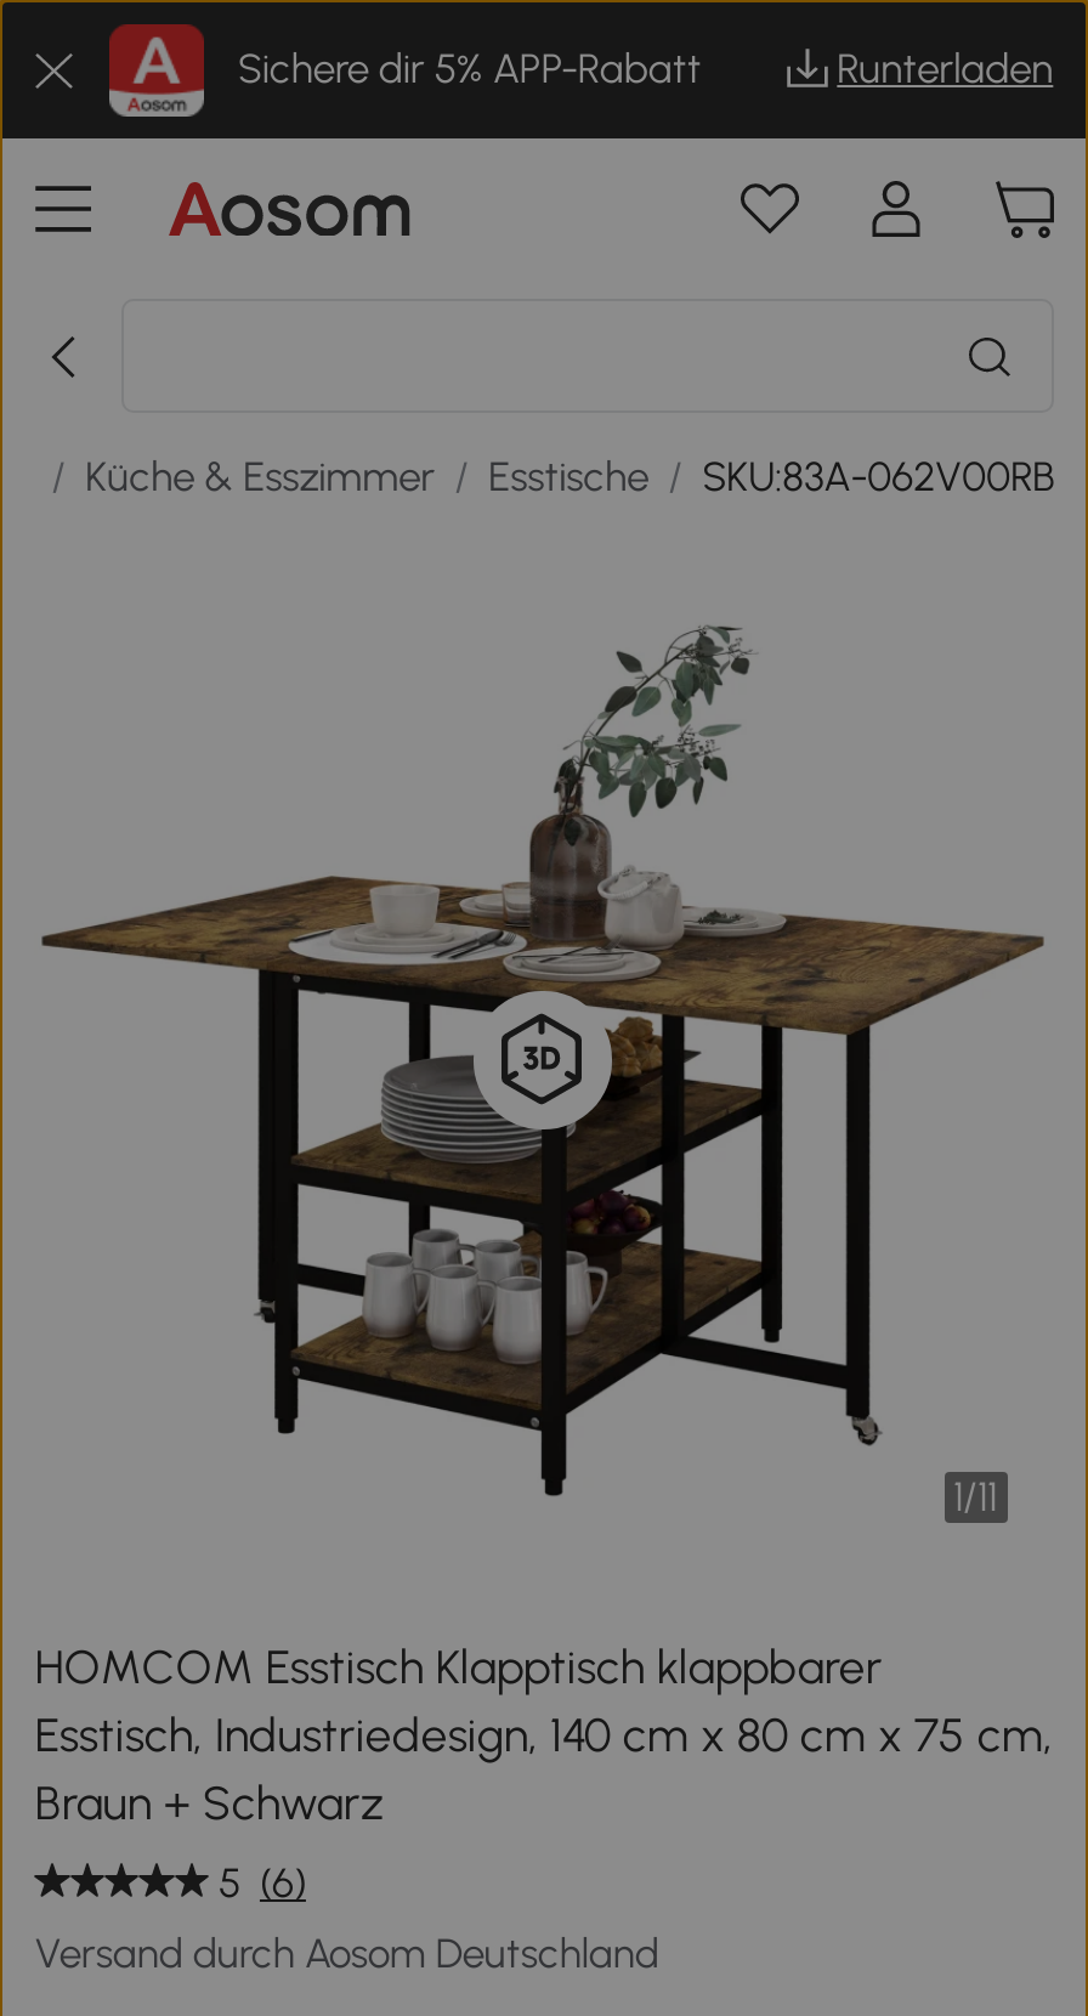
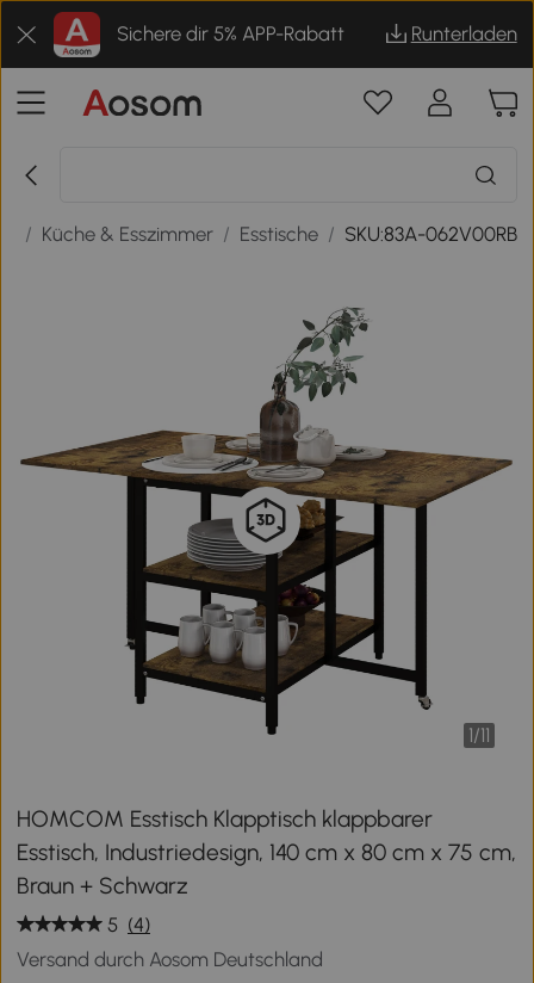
[219,1858,306,1907] 5 (6) -> [107,913,150,936] 5 (4)

